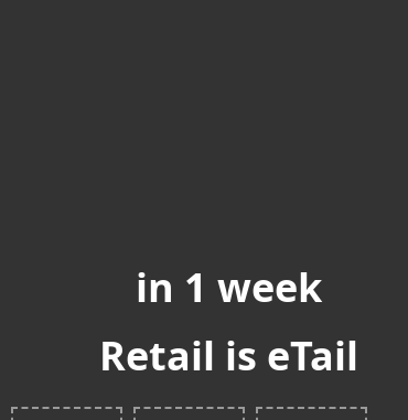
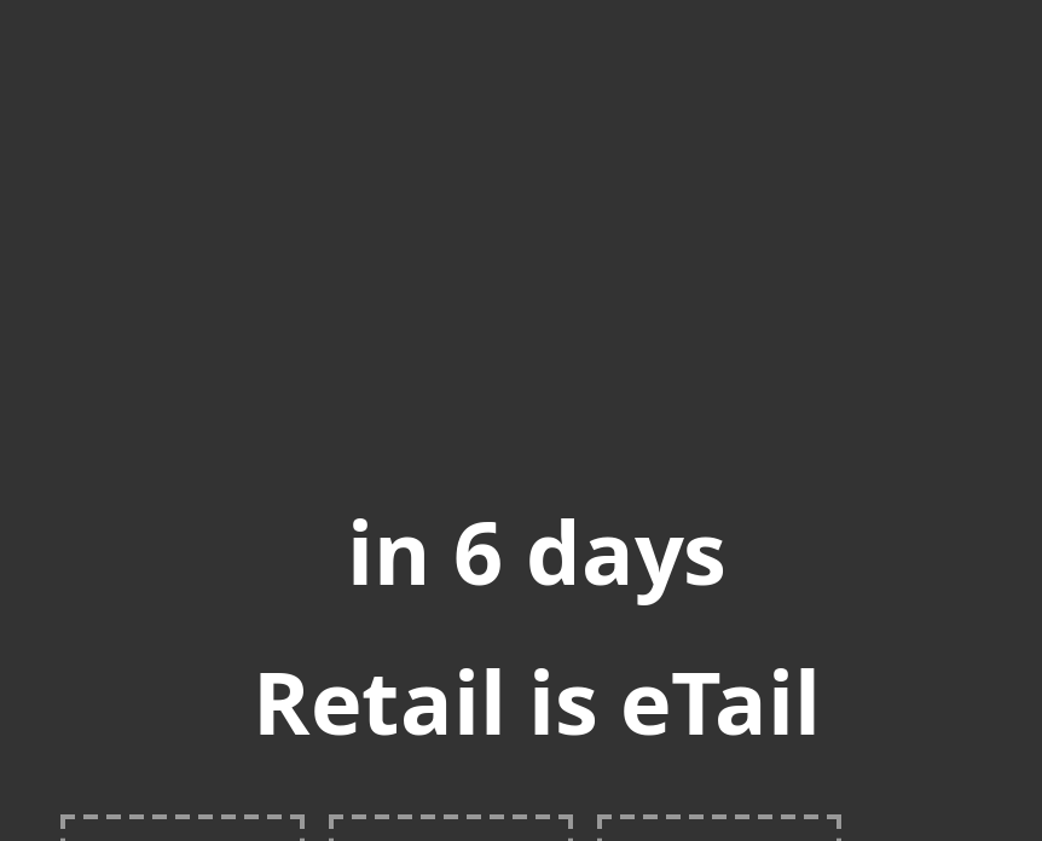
[135,260,321,314] in 1 week -> [347,493,726,611] in 6 days

